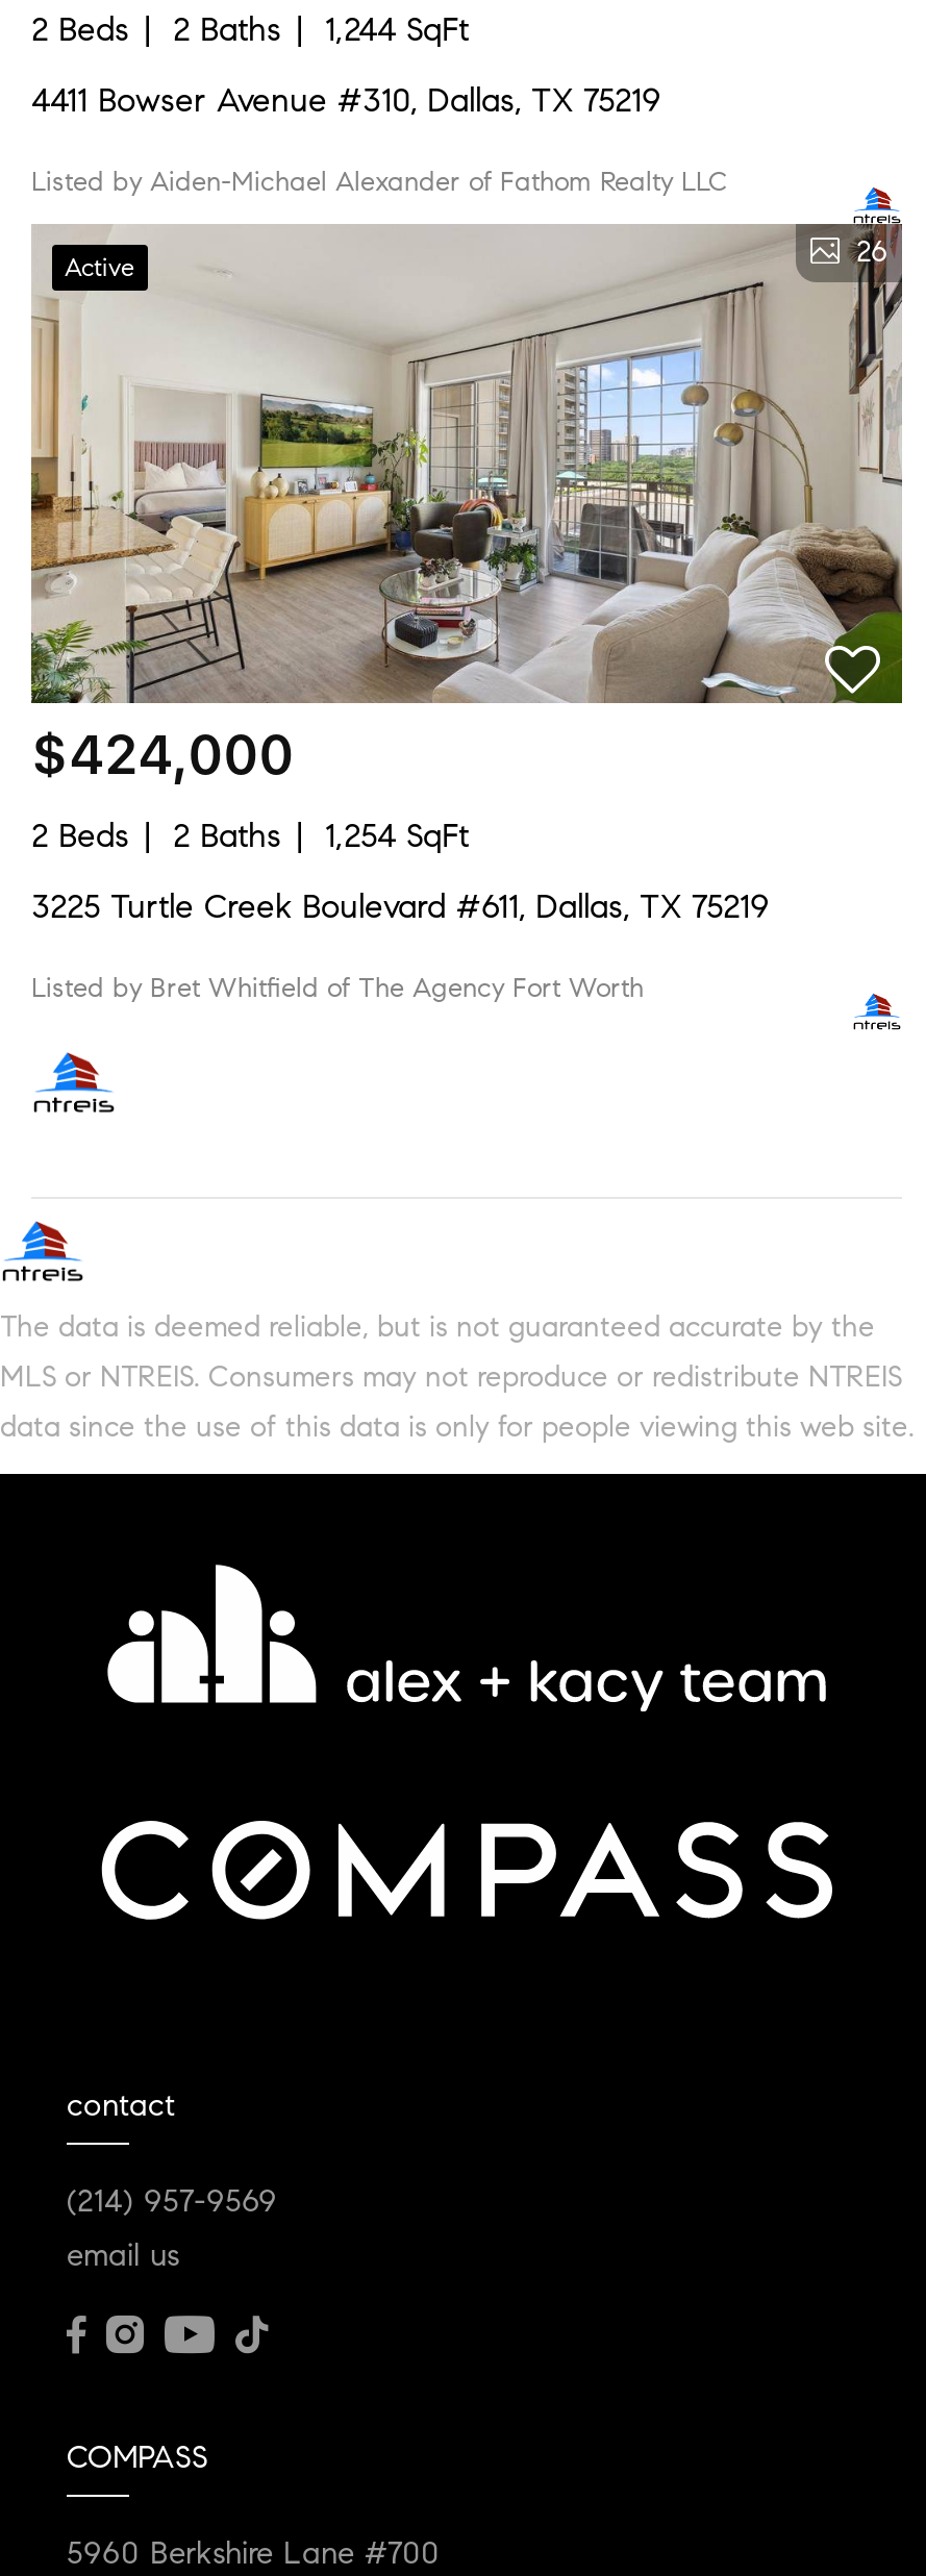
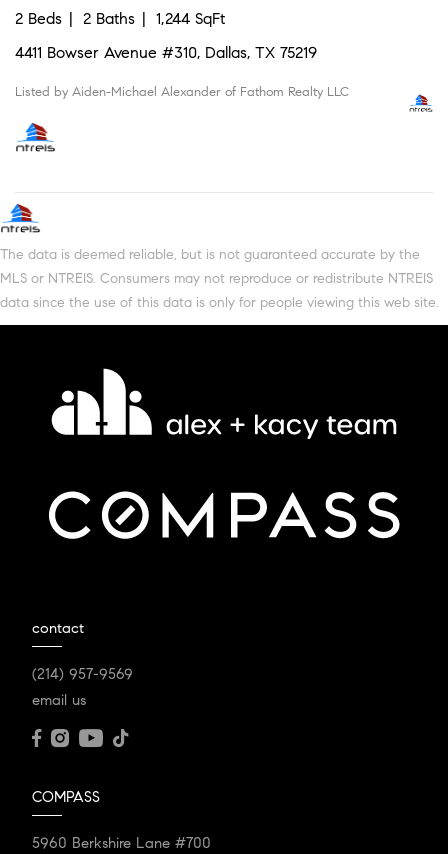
[29,222,904,705] [image] | Active | 26 -> none
[31,721,769,1005] $424,000 | 2 Beds | 2 Baths | 1,254 SqFt | 3225 Turtle Creek Boulevard #611, Dallas, TX 75219 | Listed by Bret Whitfield of The Agency Fort Worth -> none

